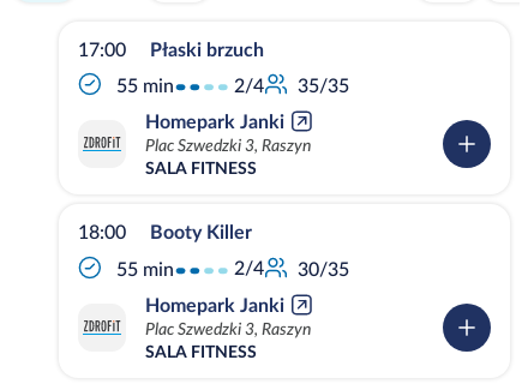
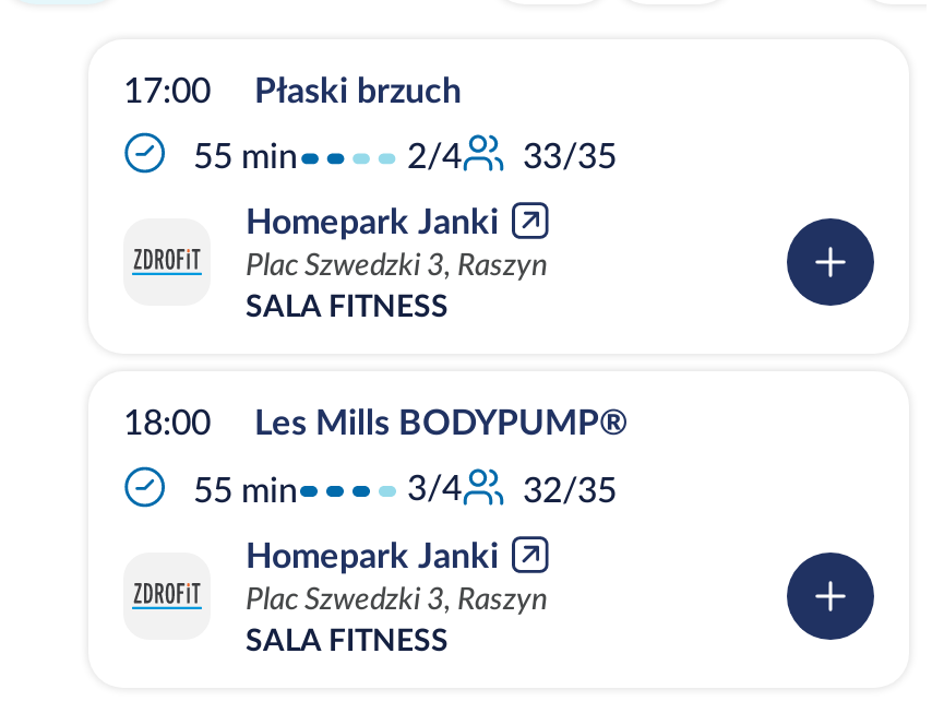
[229,74,349,96] 2/4 35/35 -> [398,135,617,175] 2/4 33/35
[150,221,252,243] Booty Killer -> [254,402,628,442] Les Mills BODYPUMP®
[229,257,264,279] 2/4 -> [398,468,462,507] 3/4
[298,258,349,279] 30/35 -> [523,469,617,508] 32/35

